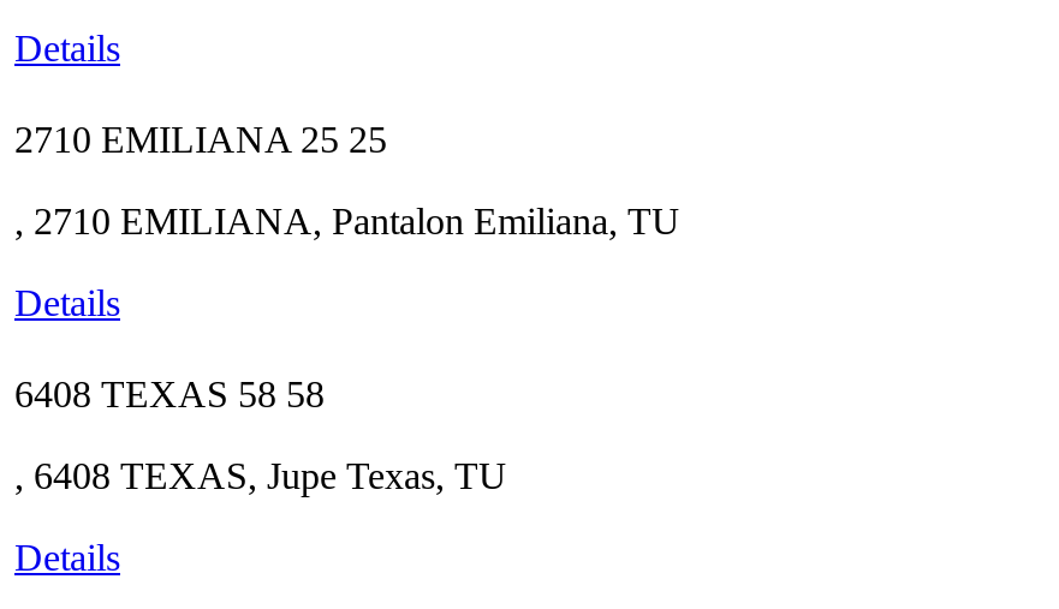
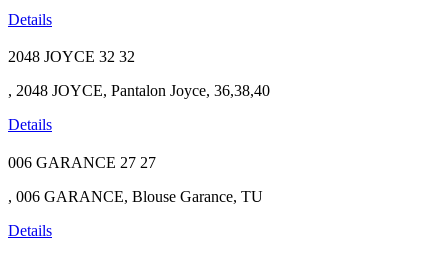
[14,119,387,160] 2710 EMILIANA 25 25 -> [8,48,135,65] 2048 JOYCE 32 32
[14,201,680,241] , 2710 EMILIANA, Pantalon Emiliana, TU -> [8,82,270,99] , 2048 JOYCE, Pantalon Joyce, 36,38,40
[14,373,325,414] 6408 TEXAS 58 58 -> [8,154,156,171] 006 GARANCE 27 27
[14,455,507,496] , 6408 TEXAS, Jupe Texas, TU -> [8,188,263,205] , 006 GARANCE, Blouse Garance, TU

